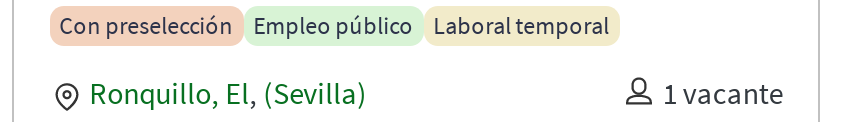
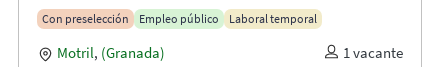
[89,75,367,113] Ronquillo, El, (Sevilla) -> [57,43,165,62] Motril, (Granada)

